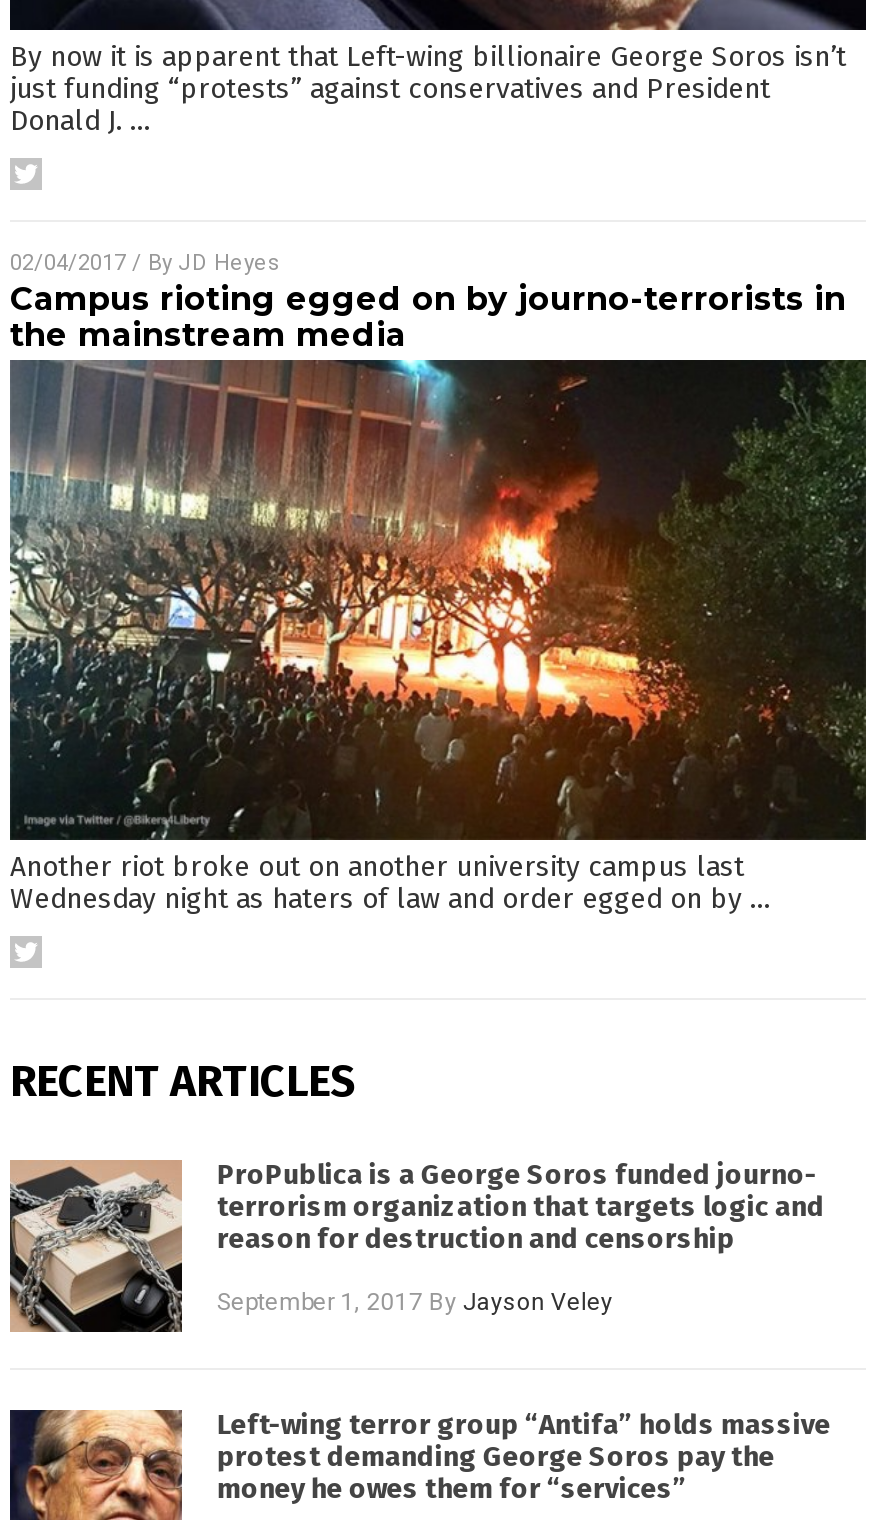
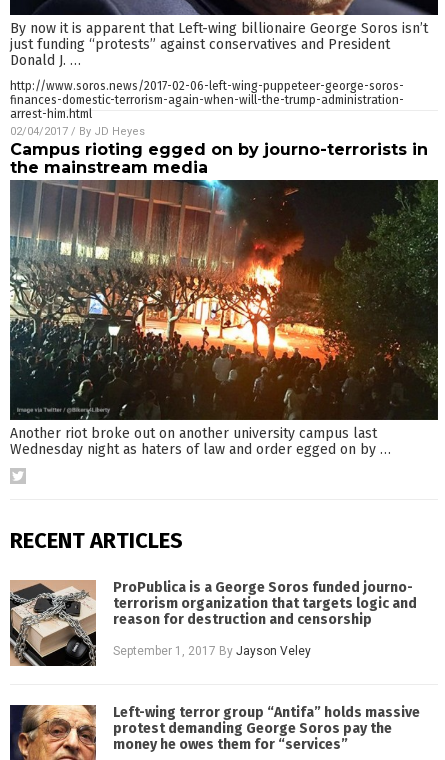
none -> [10,79,404,121] http://www.soros.news/2017-02-06-left-wing-puppeteer-george-soros- | finances-domestic-terrorism-again-when-will-the-trump-administration- | arrest-him.html

